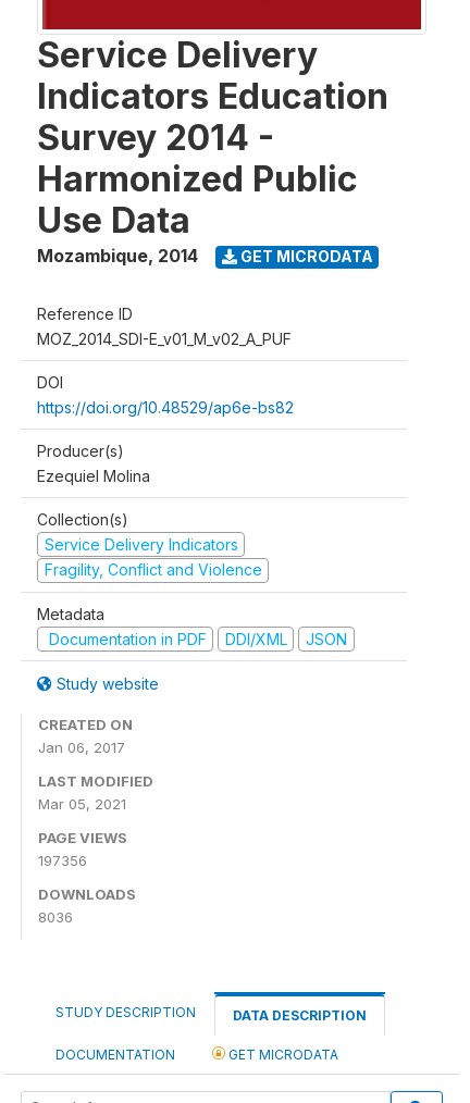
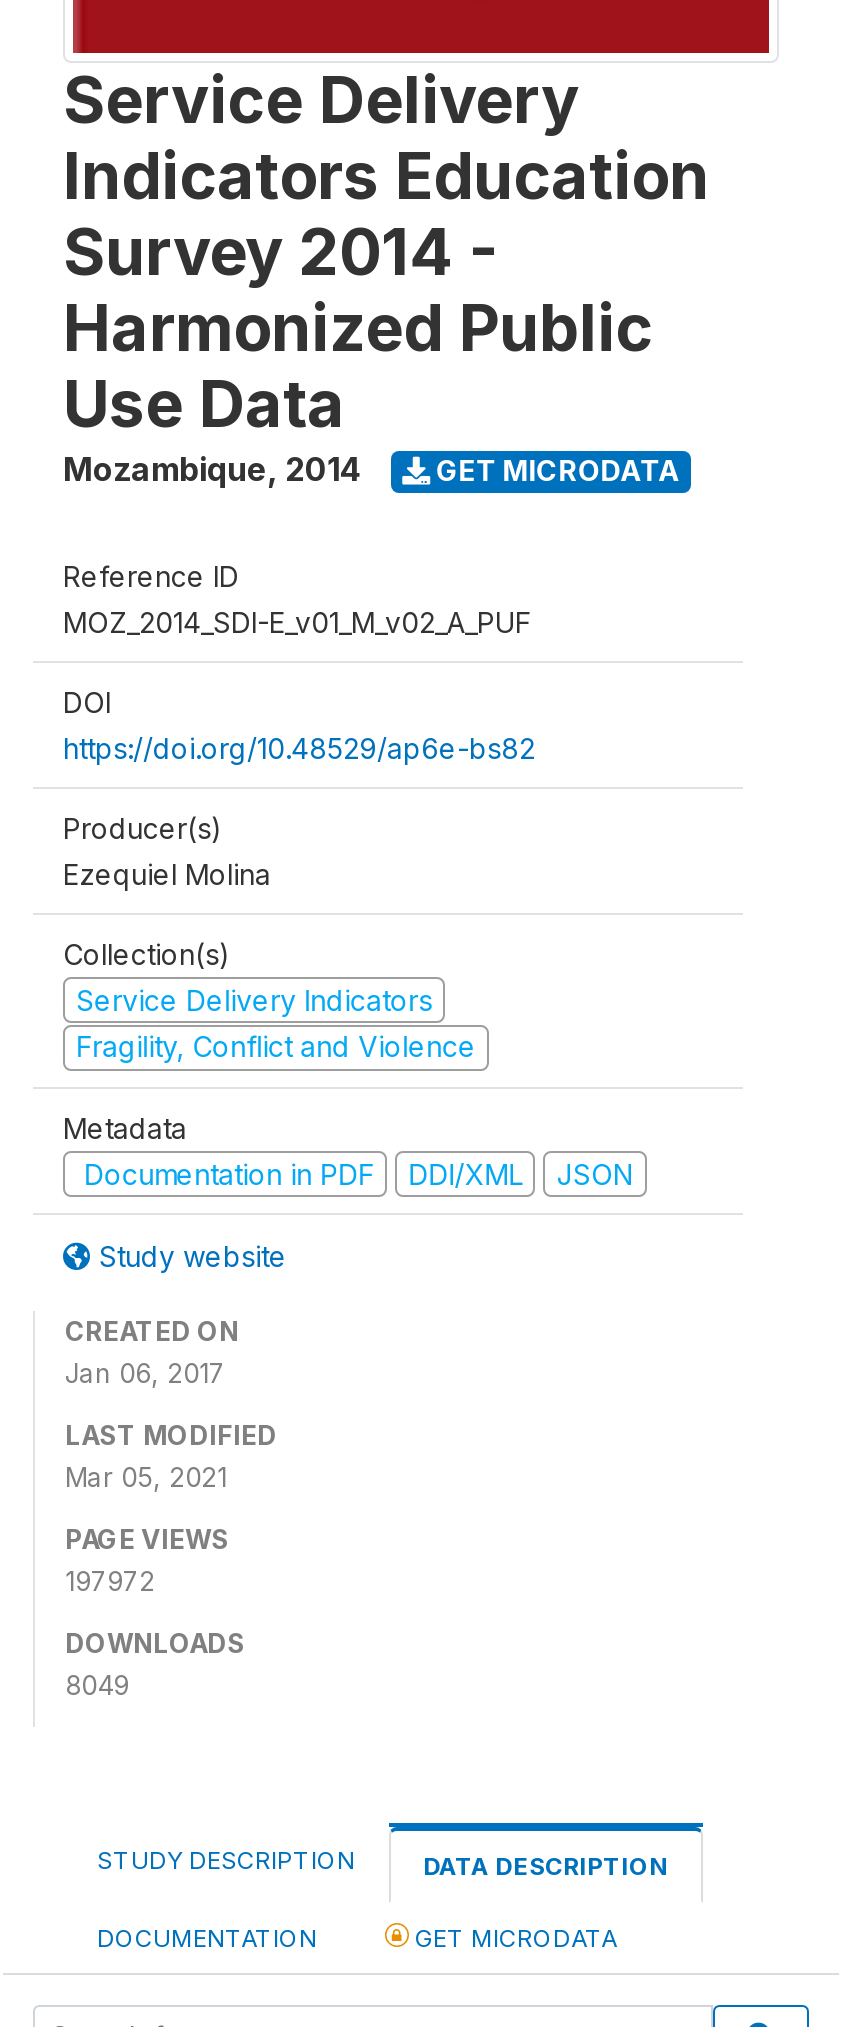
[38,852,87,869] 197356 -> [65,1566,155,1598] 197972
[38,909,73,926] 8036 -> [65,1670,129,1702] 8049

